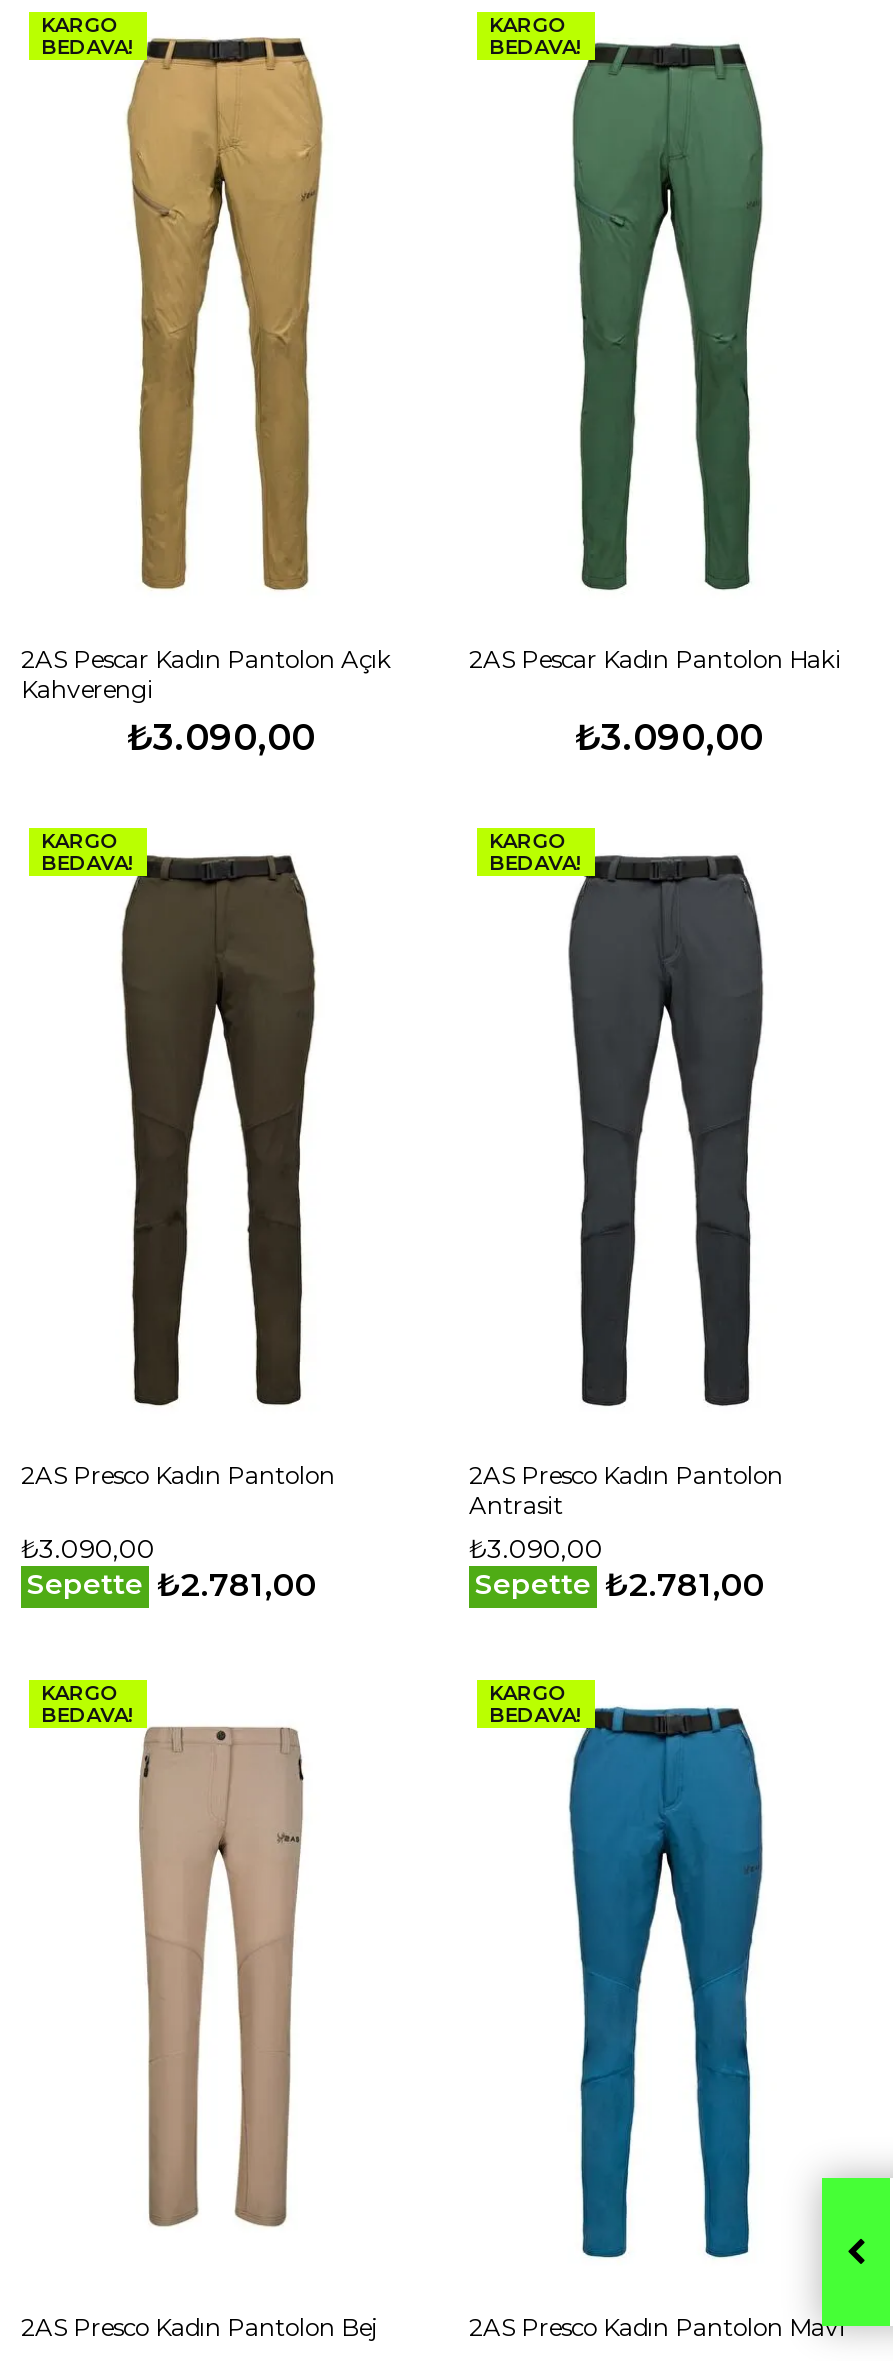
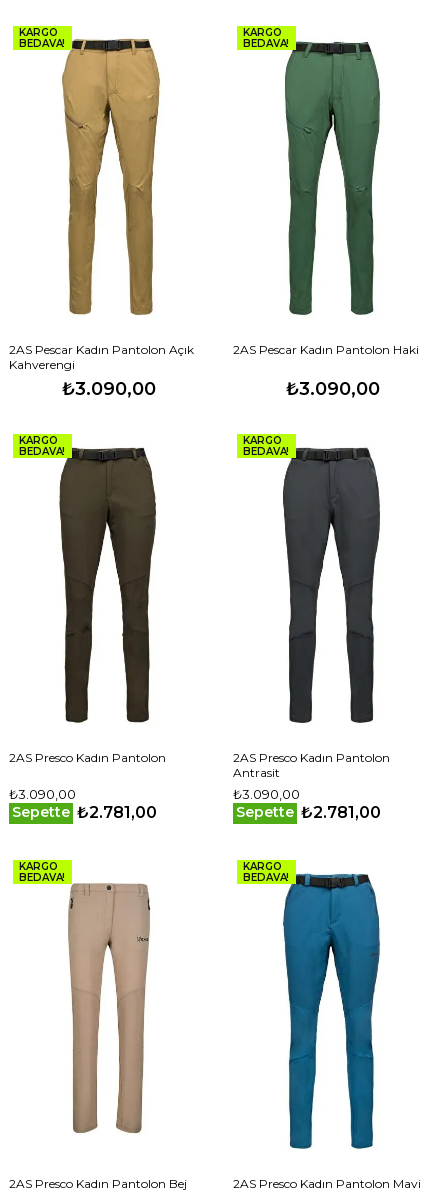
[817,2172,887,2332] [image] -> none

